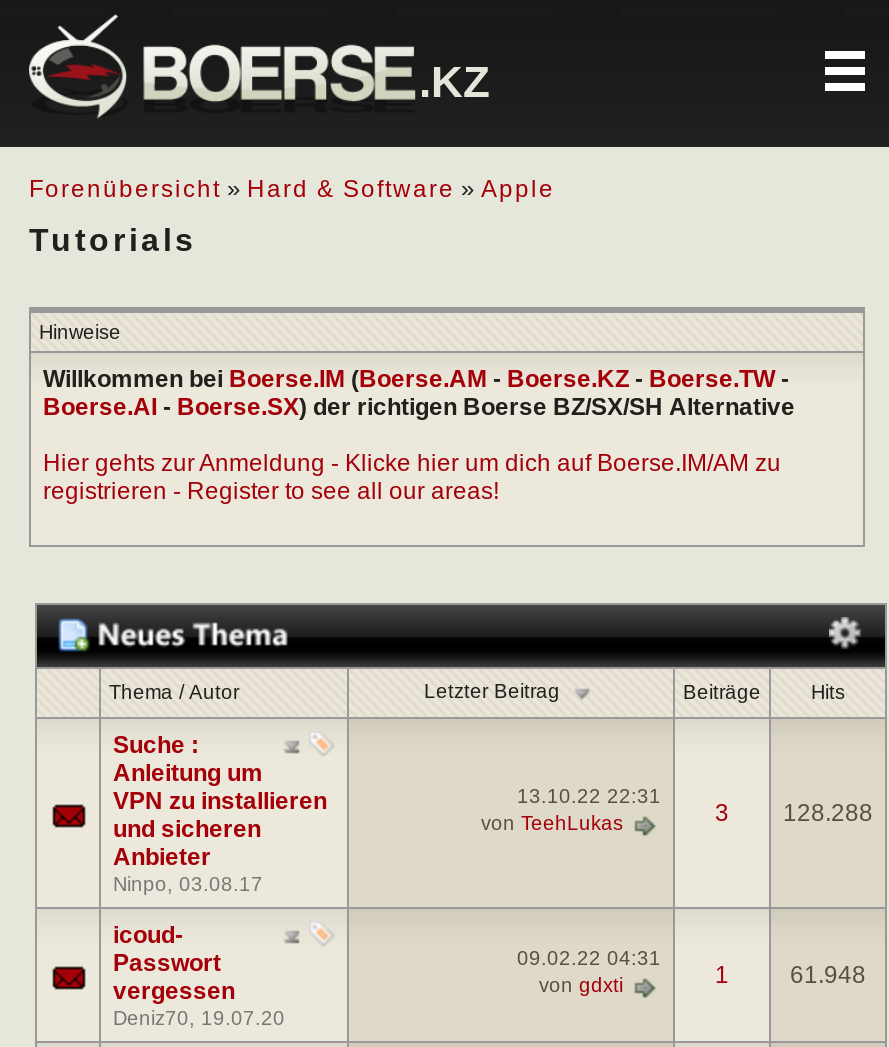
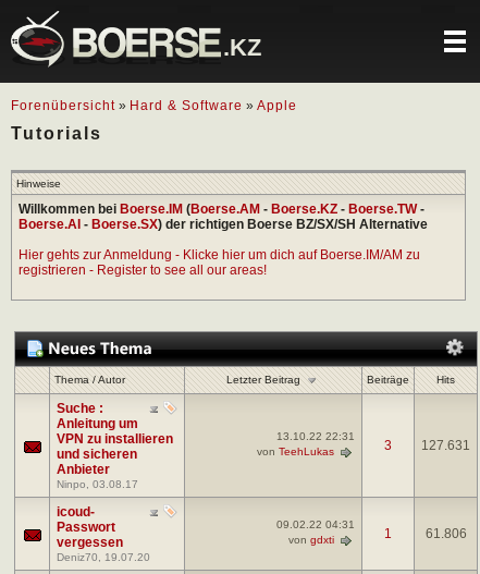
[715,798,873,826] 3 128.288 -> [384,437,470,453] 3 127.631
[790,960,866,988] 61.948 -> [425,526,466,541] 61.806

